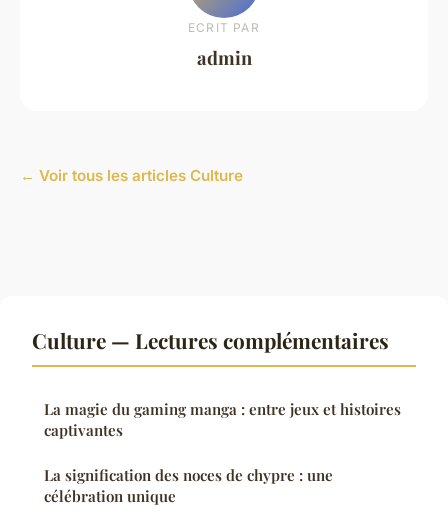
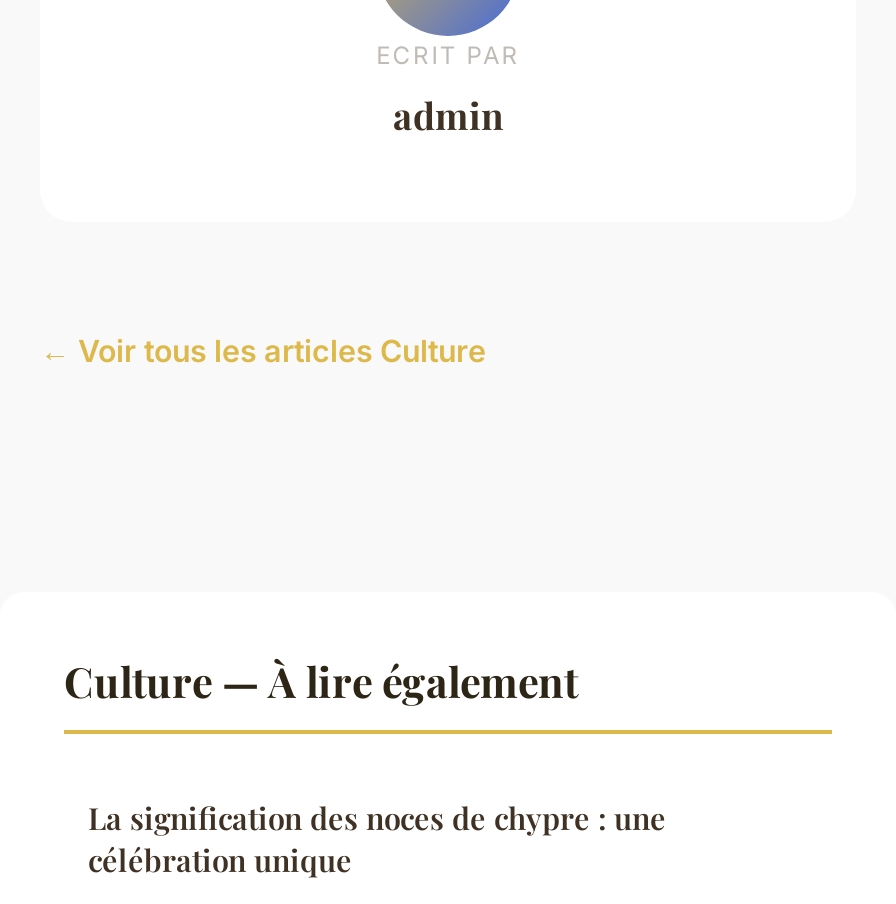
[32,326,401,440] Culture — Lectures complémentaires | La magie du gaming manga : entre jeux et histoires | captivantes -> [64,652,578,708] Culture — À lire également

